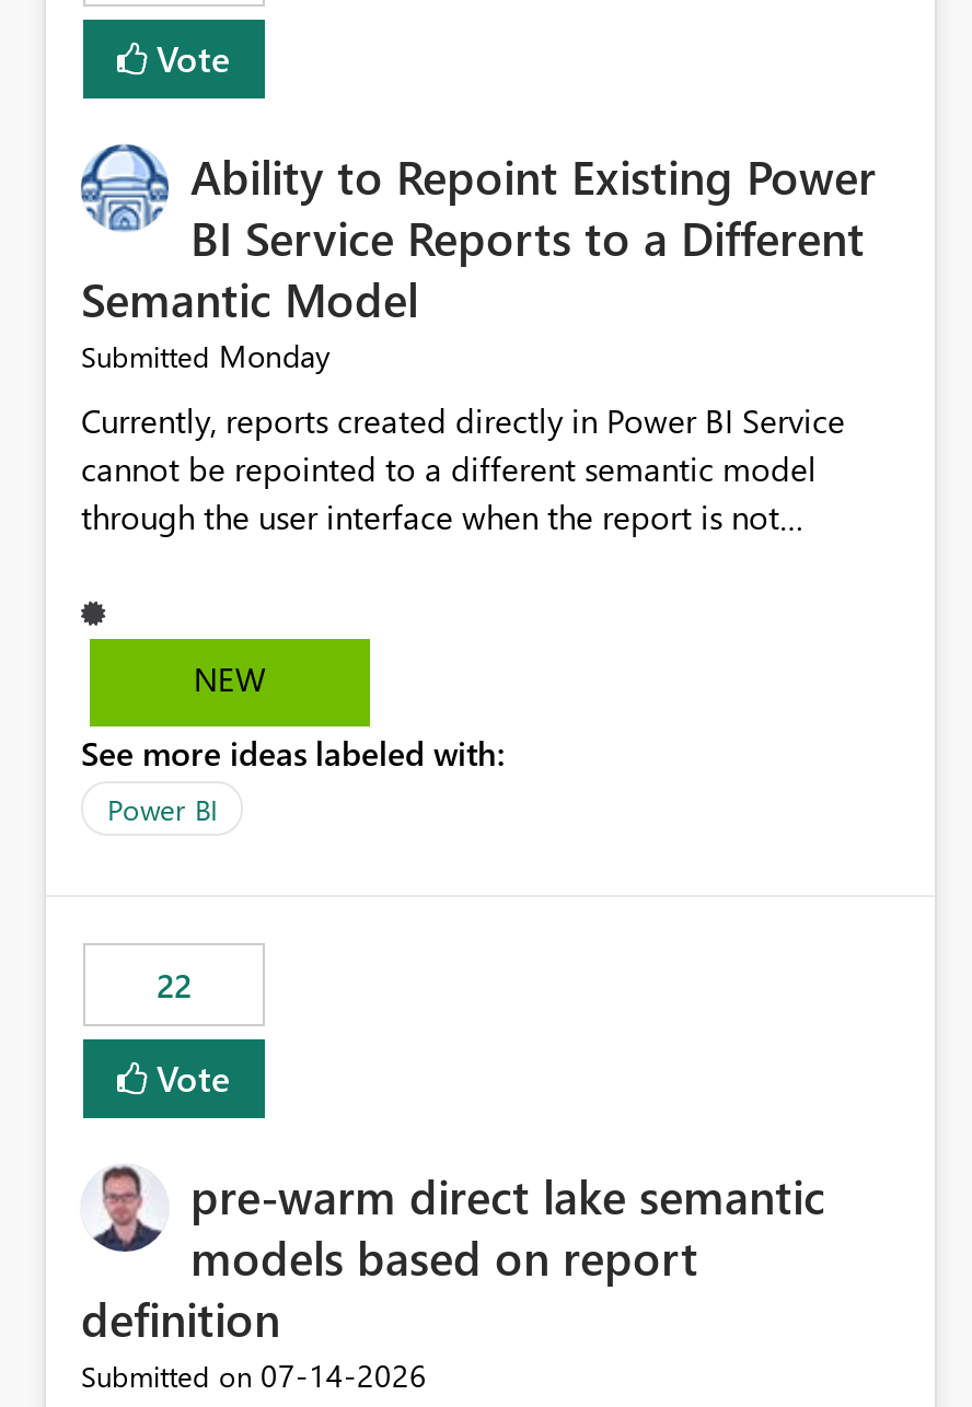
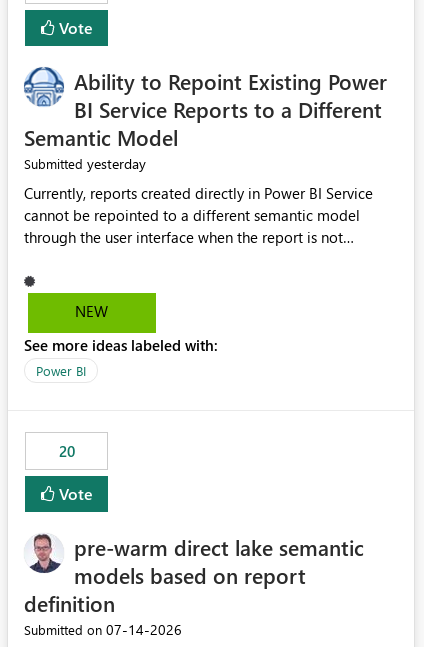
[81,336,331,377] Submitted Monday -> [24,154,146,173] Submitted yesterday
[157,964,192,1007] 22 -> [58,441,74,461] 20

